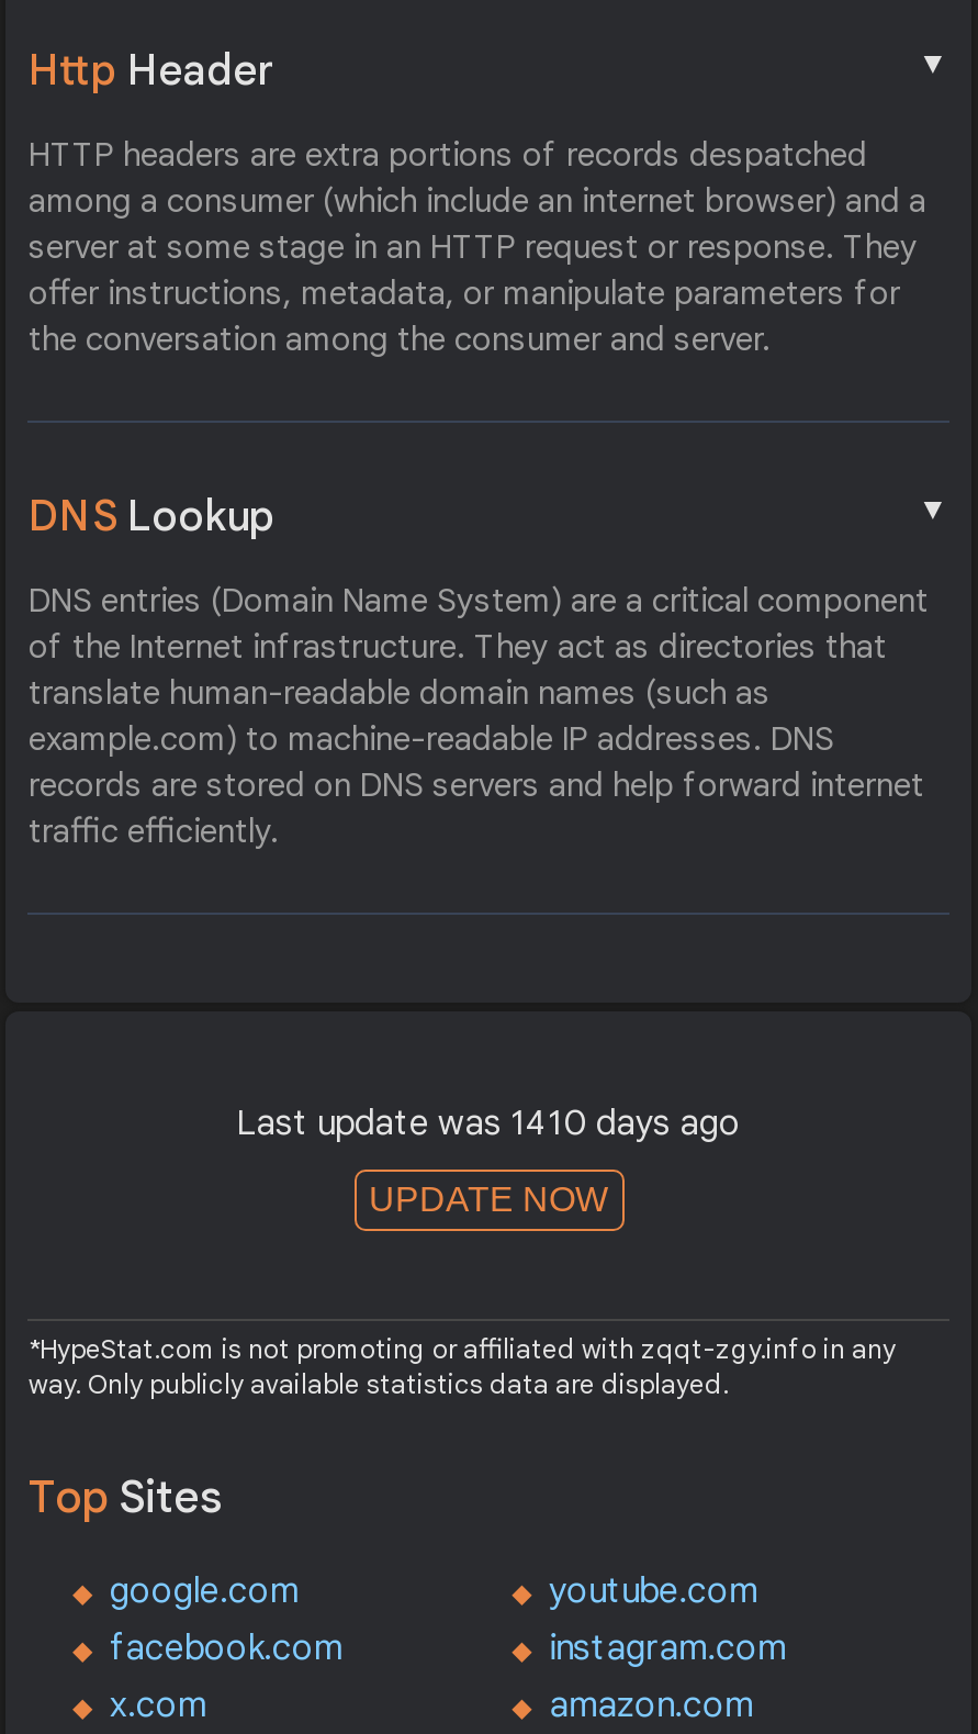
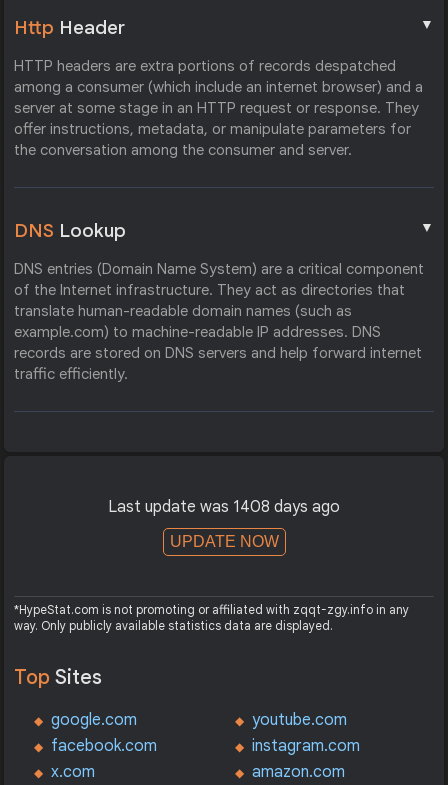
[236,1102,741,1146] Last update was 1410 days ago -> [108,497,340,517] Last update was 1408 days ago

